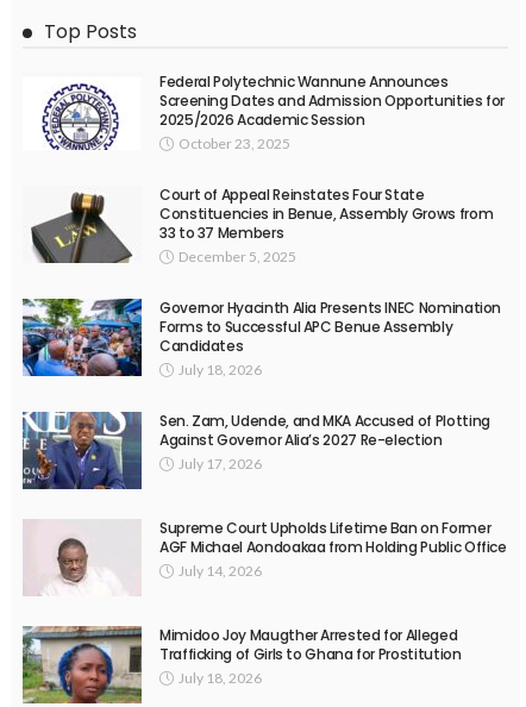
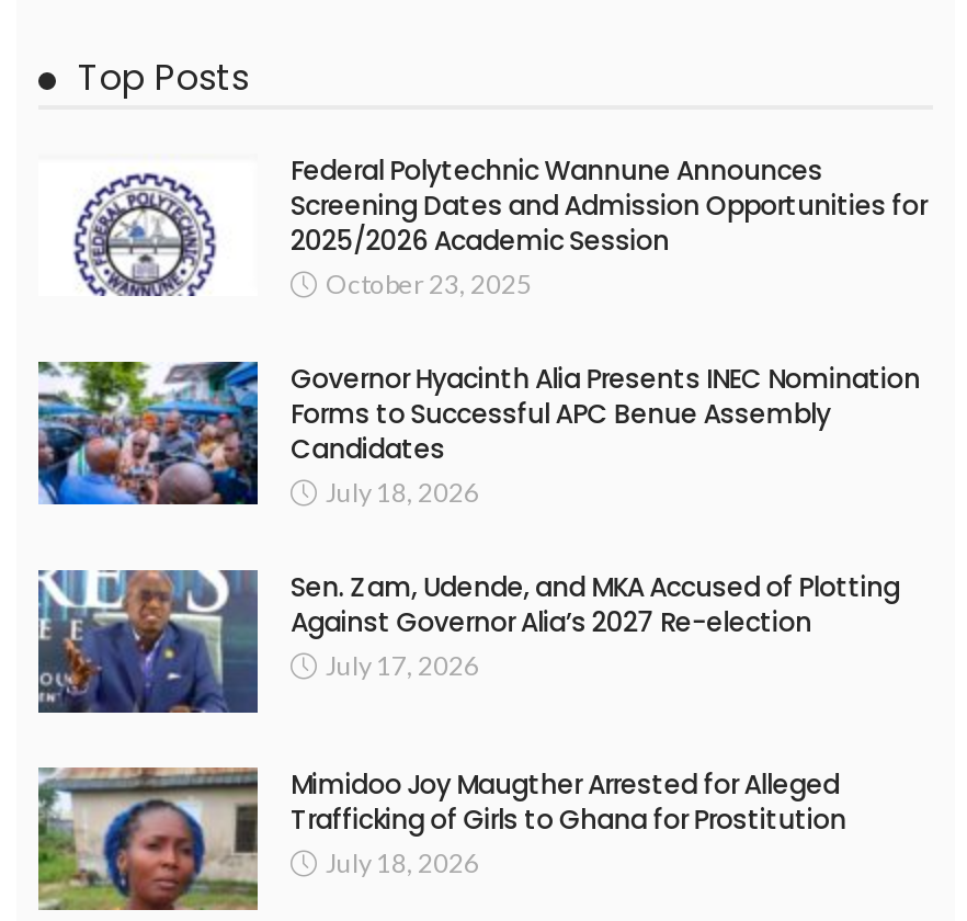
[30,185,493,266] [image] | Court of Appeal Reinstates Four State | Constituencies in Benue, Assembly Grows from | 33 to 37 Members | December 5, 2025 -> none
[23,518,507,596] [image] | Supreme Court Upholds Lifetime Ban on Former | AGF Michael Aondoakaa from Holding Public Office | July 14, 2026 -> none

